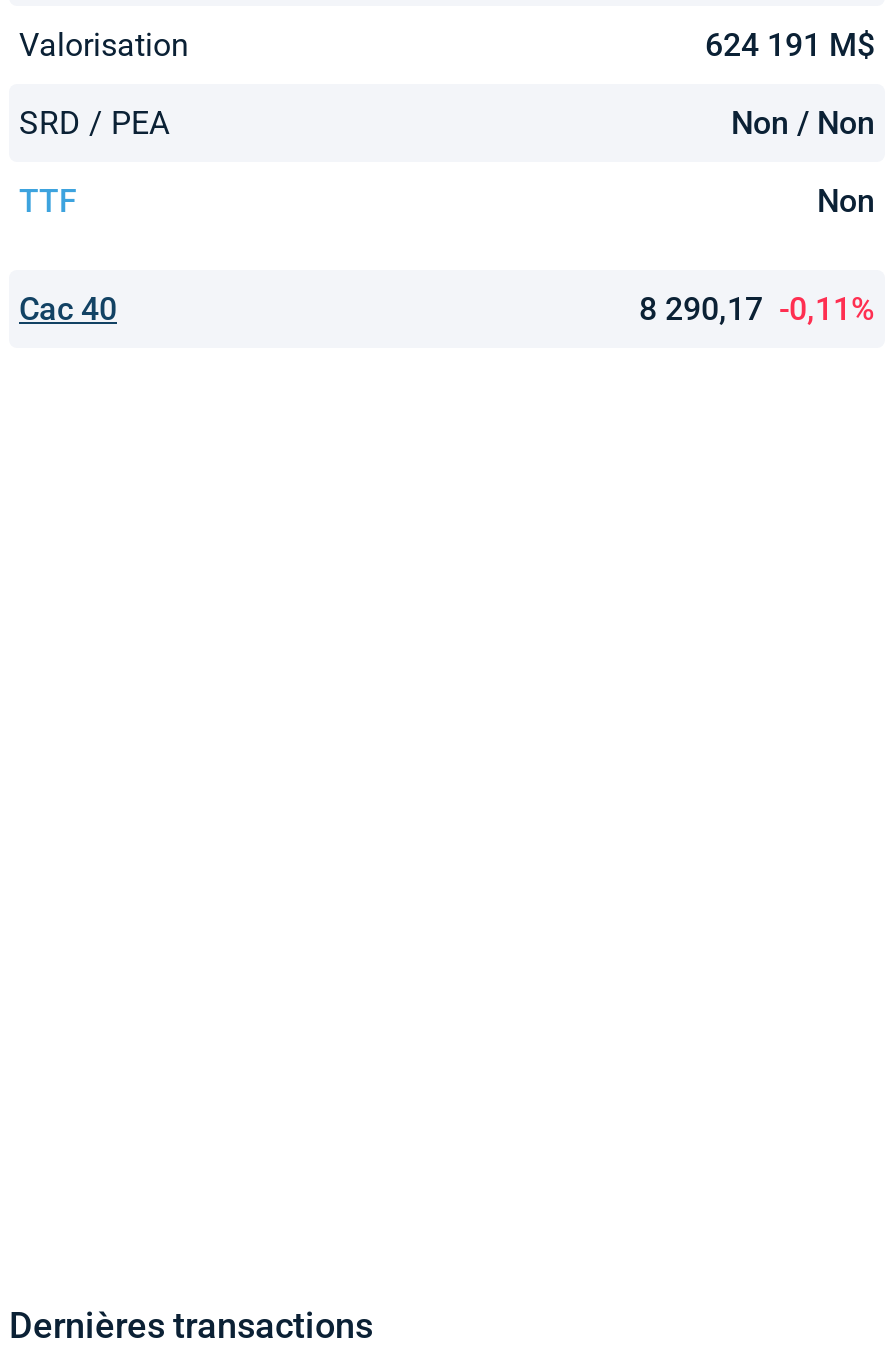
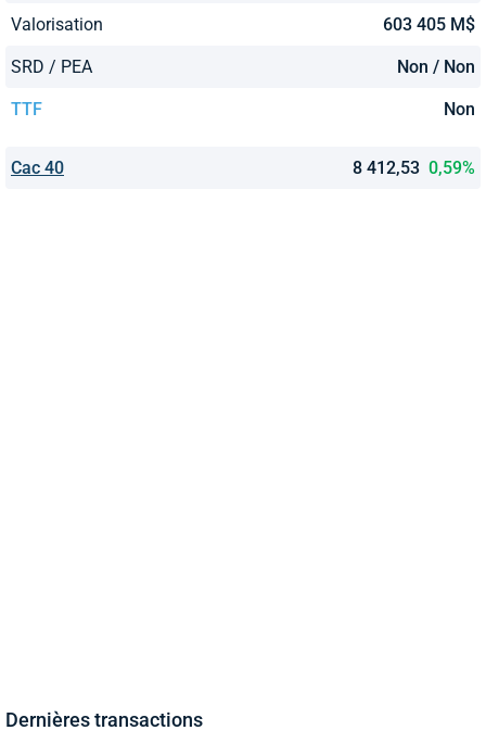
[705,27,875,65] 624 191 M$ -> [383,14,475,35] 603 405 M$
[639,291,875,329] 8 290,17 -0,11% -> [353,158,475,178] 8 412,53 0,59%

